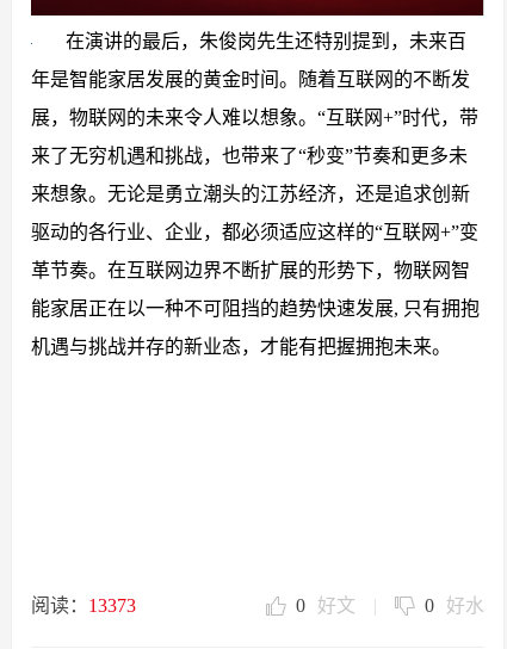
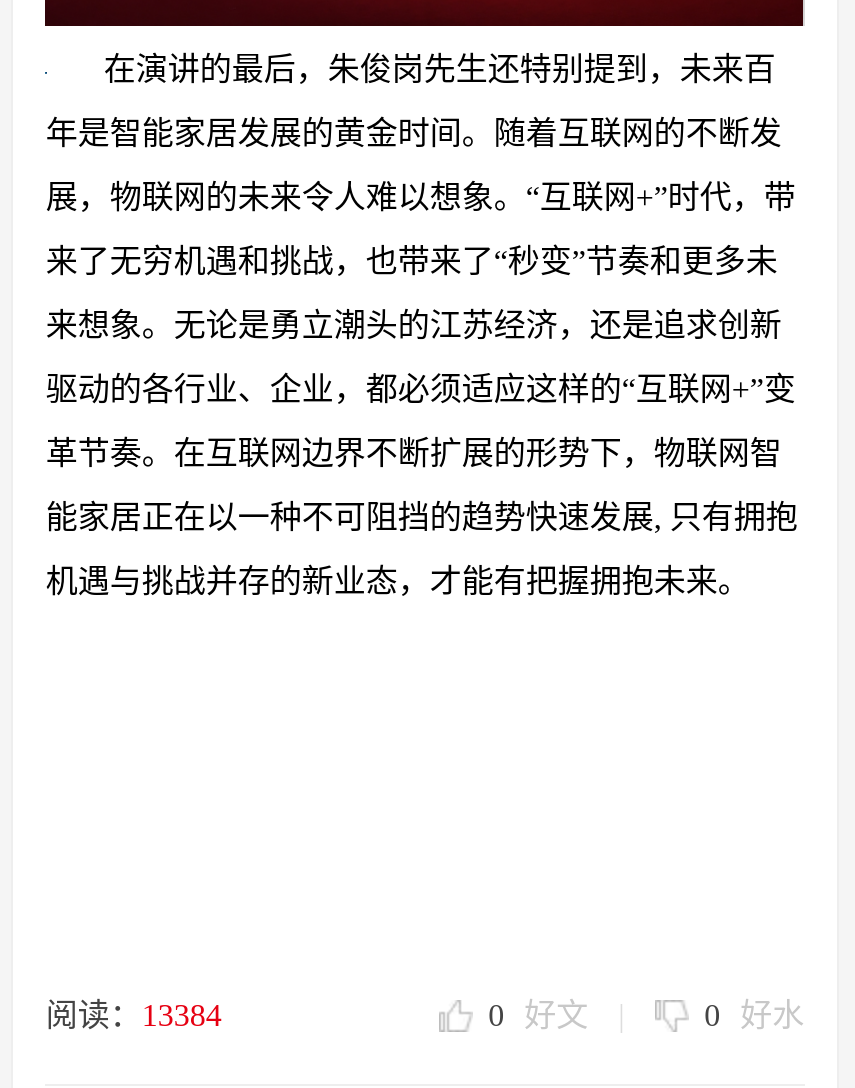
[31,596,136,616] 阅读：13373 -> [46,998,222,1032] 阅读：13384

